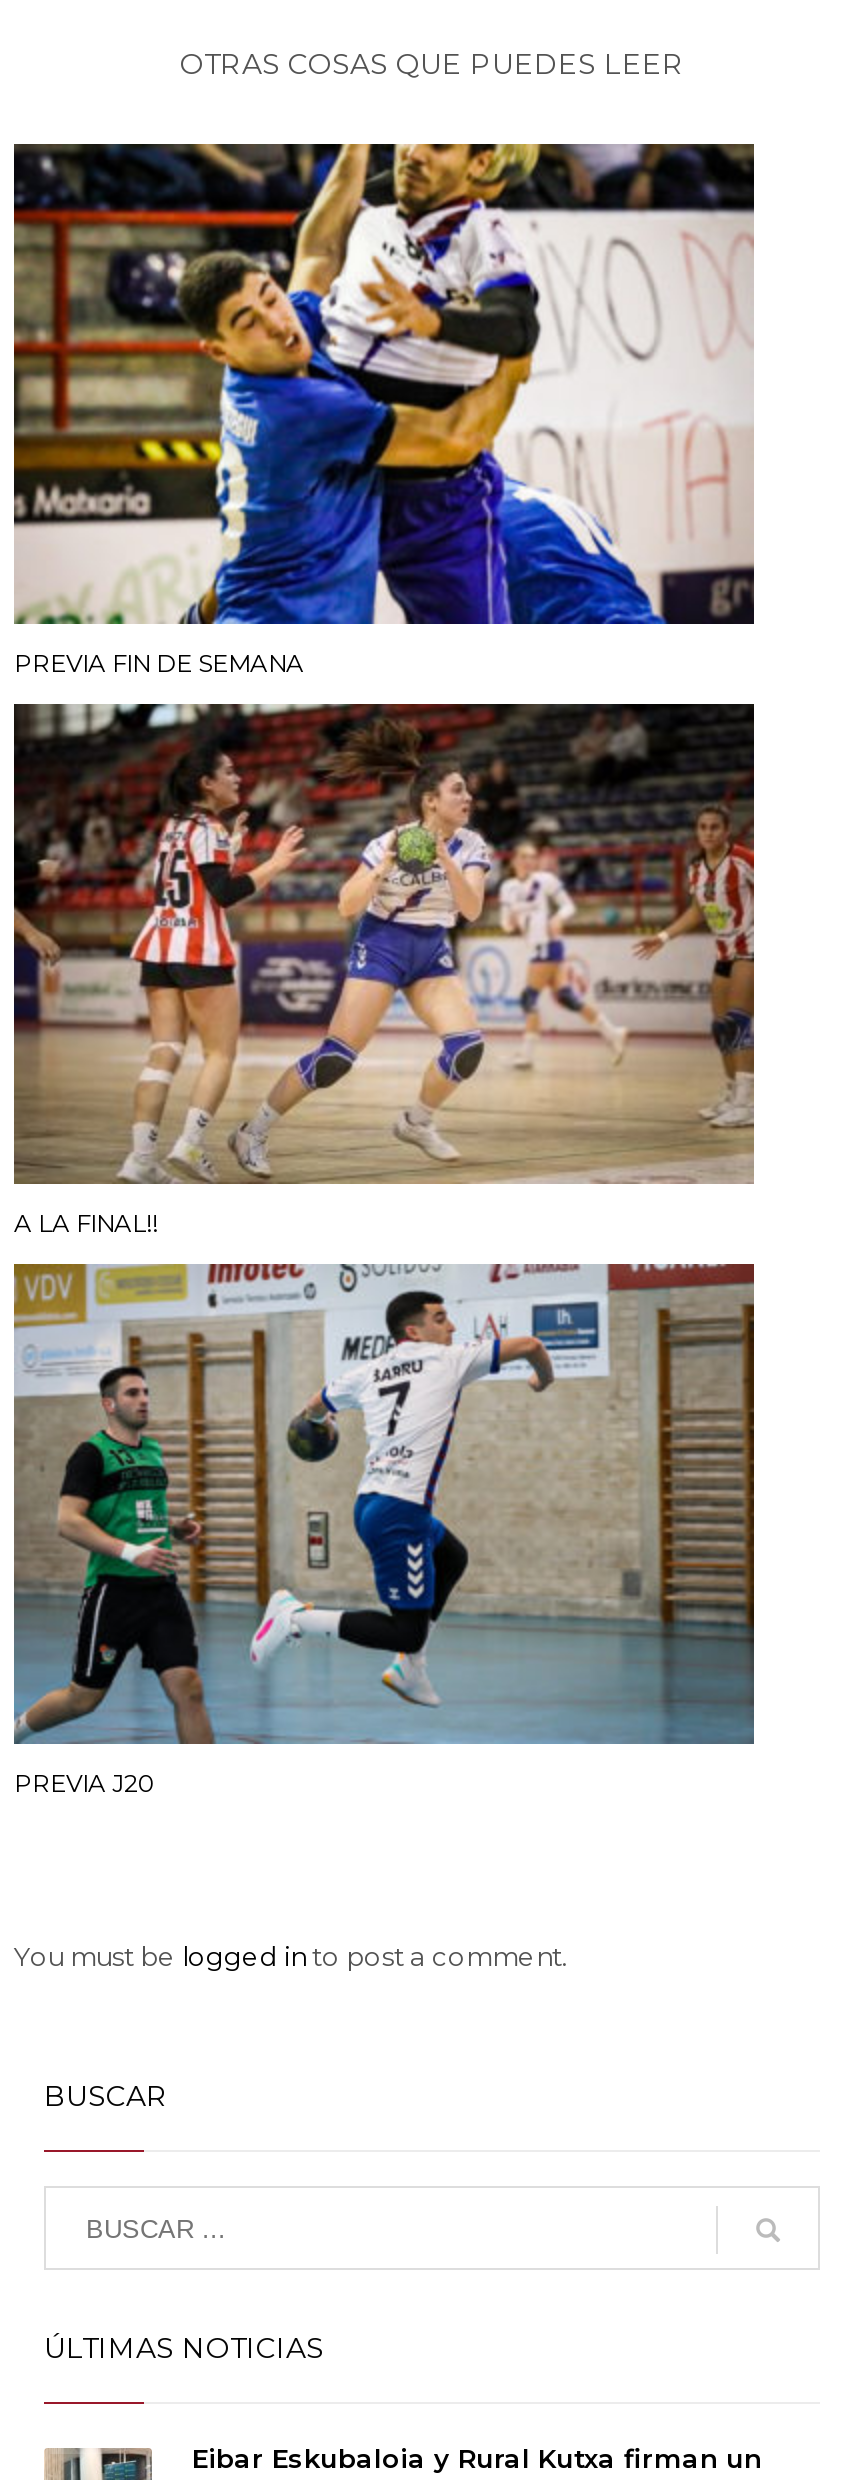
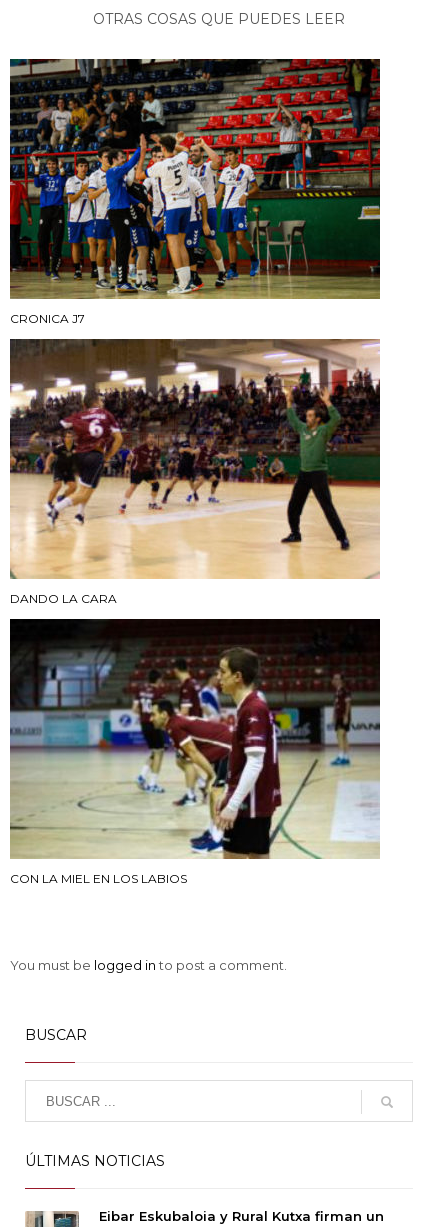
[12,142,756,678] [image] | PREVIA FIN DE SEMANA -> [9,58,381,326] [image] | CRONICA J7
[12,702,756,1238] [image] | A LA FINAL!! -> [9,338,381,606] [image] | DANDO LA CARA
[12,1262,756,1798] [image] | PREVIA J20 -> [9,618,381,886] [image] | CON LA MIEL EN LOS LABIOS

